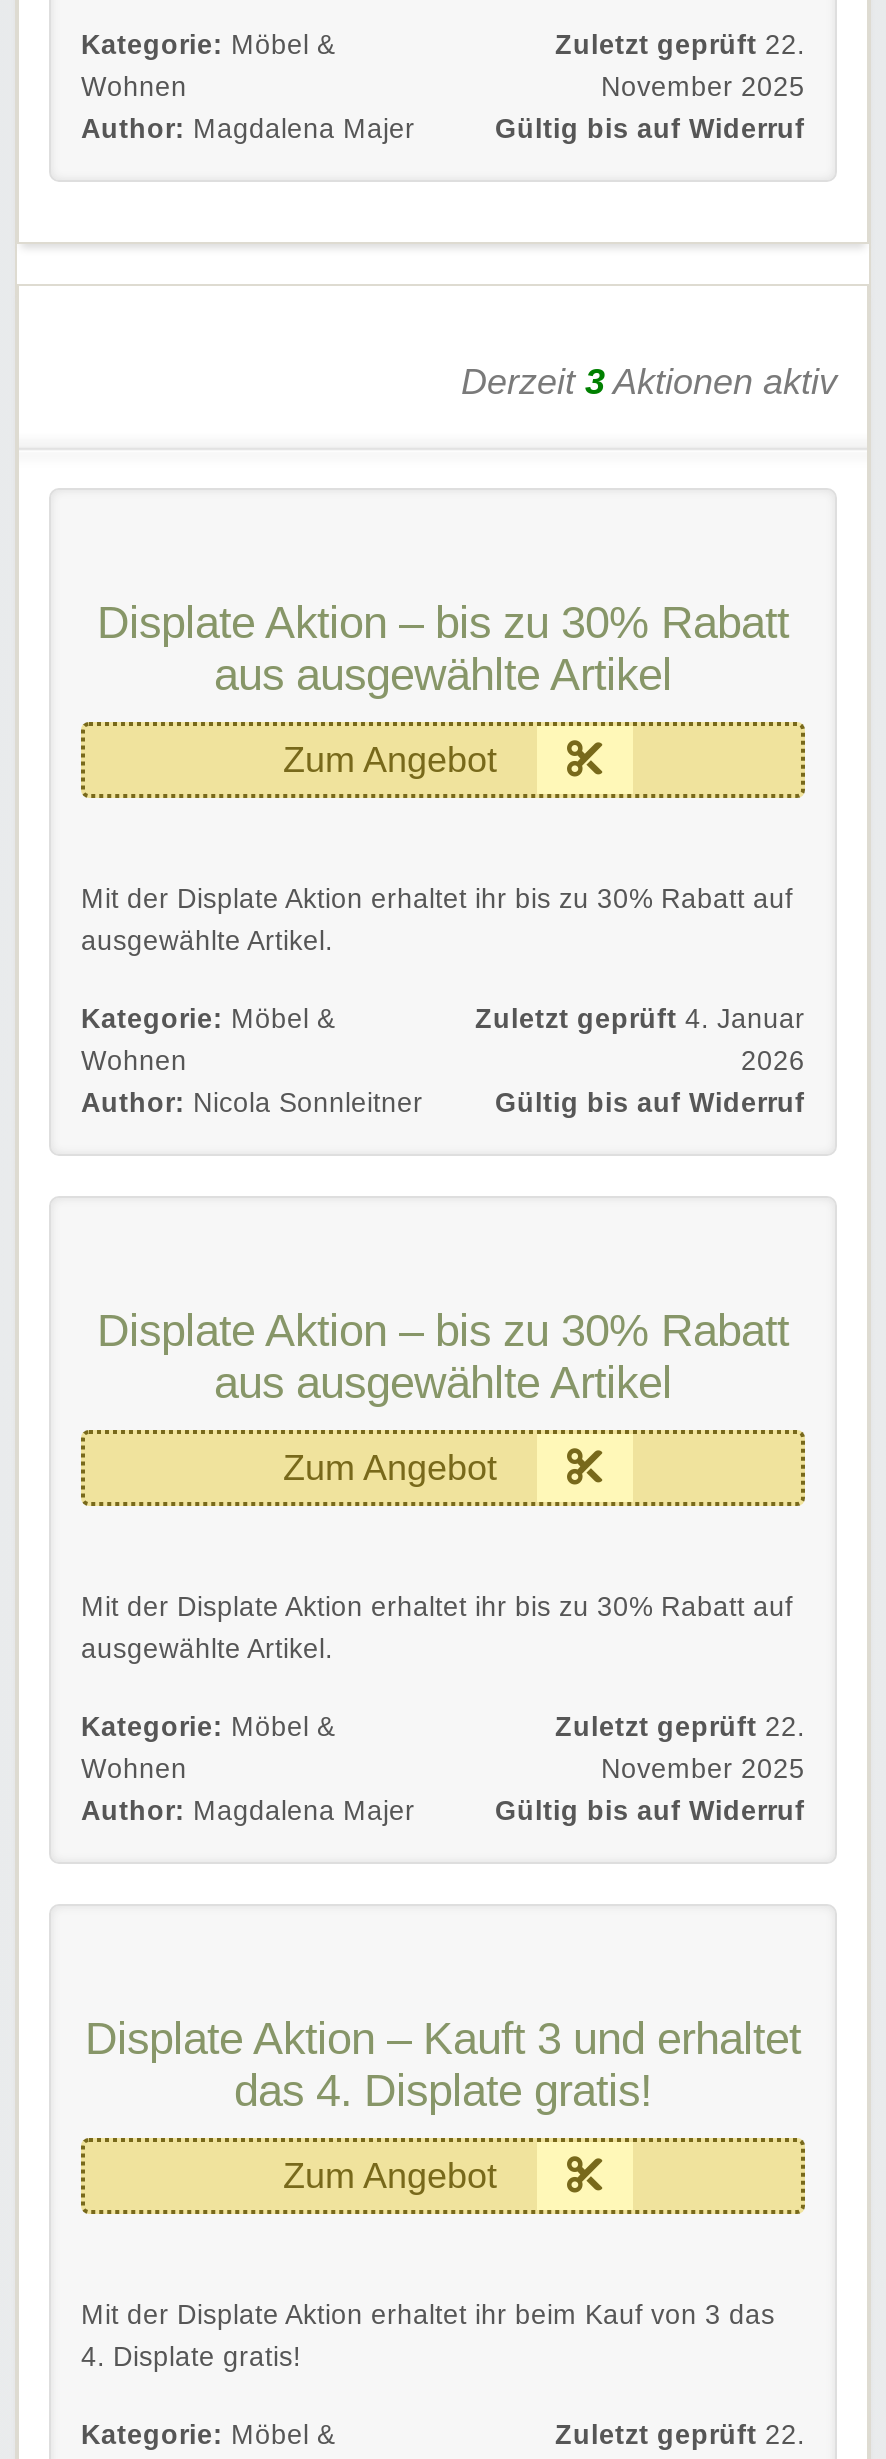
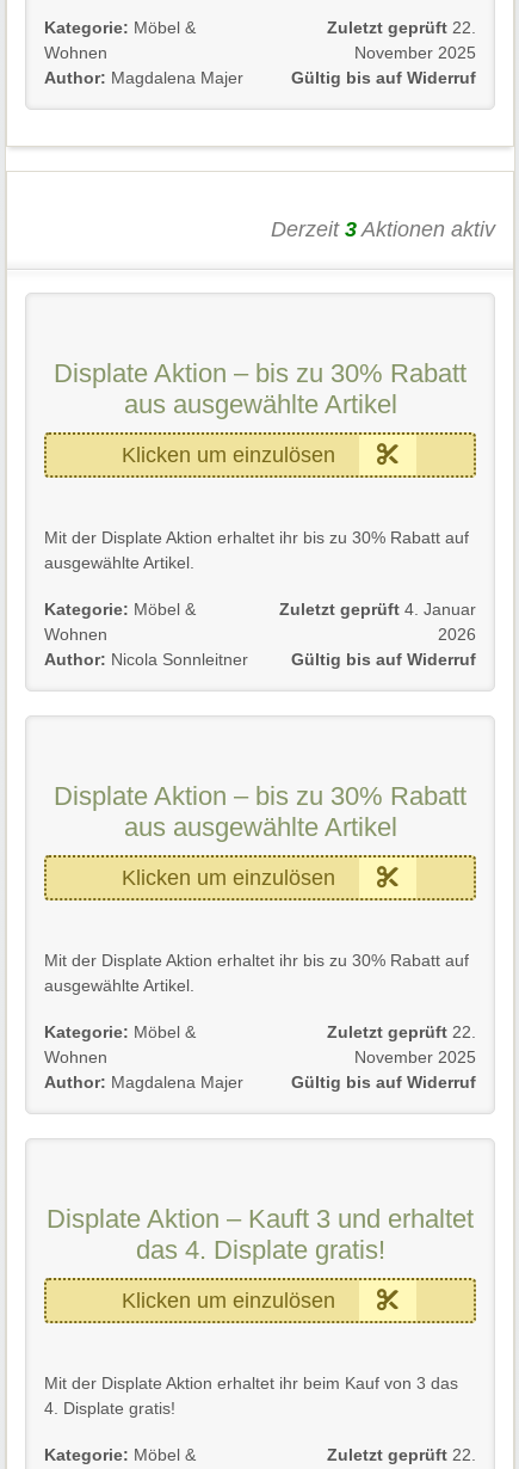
[283,741,497,781] Zum Angebot -> [122,443,335,467] Klicken um einzulösen
[283,1449,497,1489] Zum Angebot -> [122,866,335,890] Klicken um einzulösen
[283,2157,497,2197] Zum Angebot -> [122,1288,335,1312] Klicken um einzulösen

